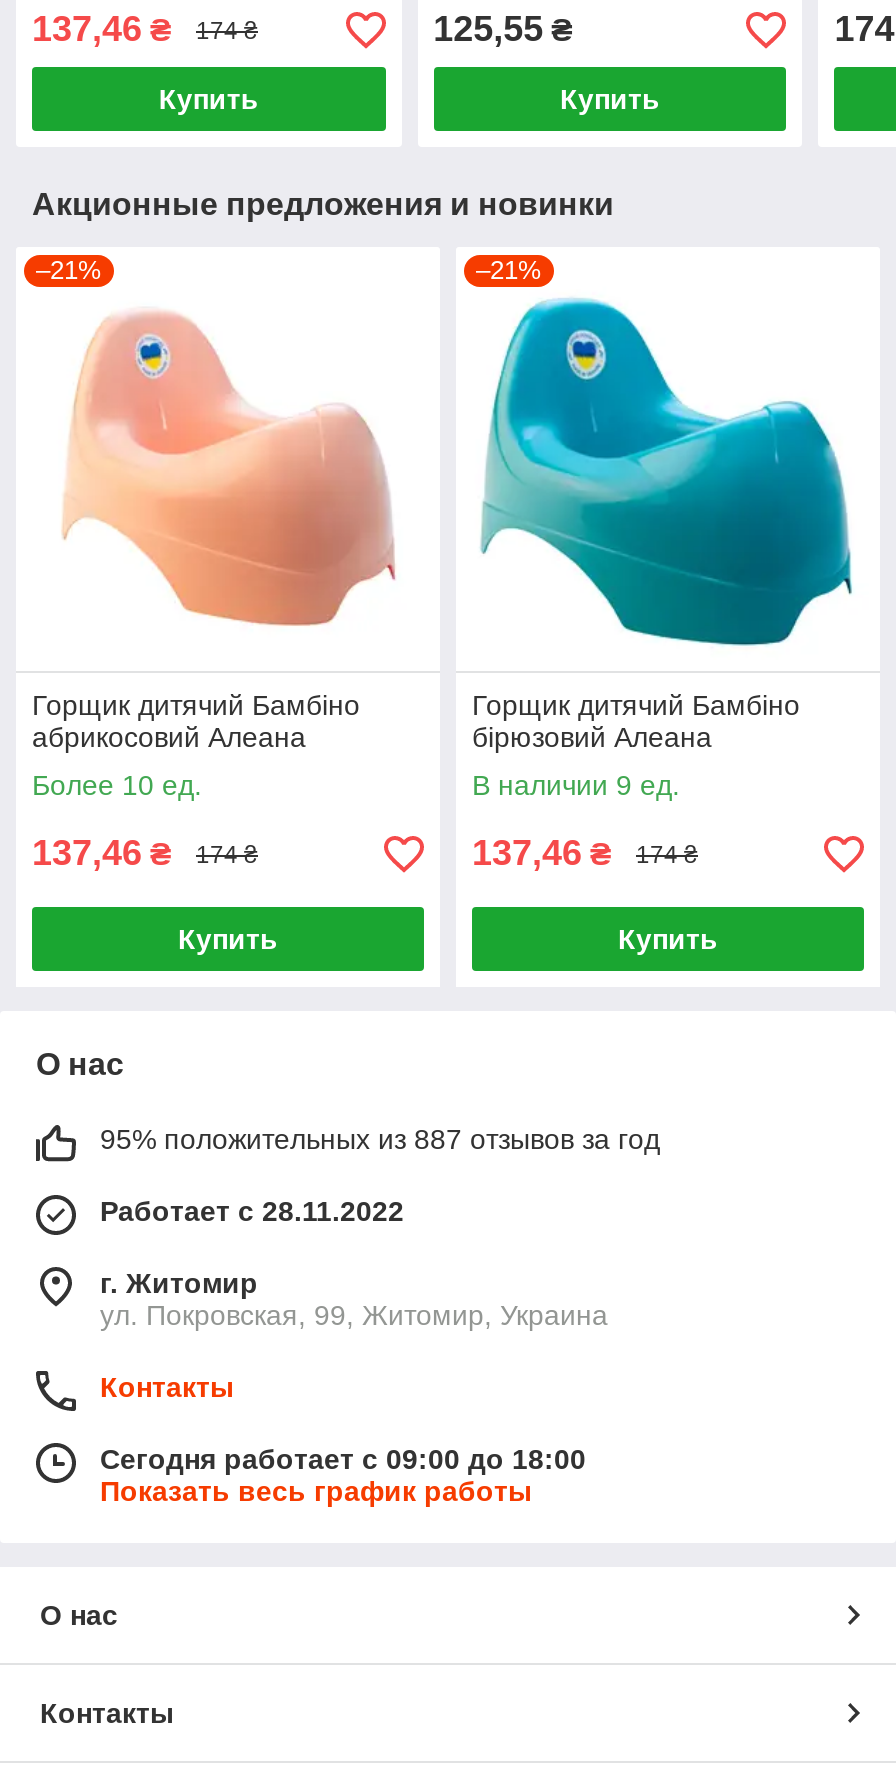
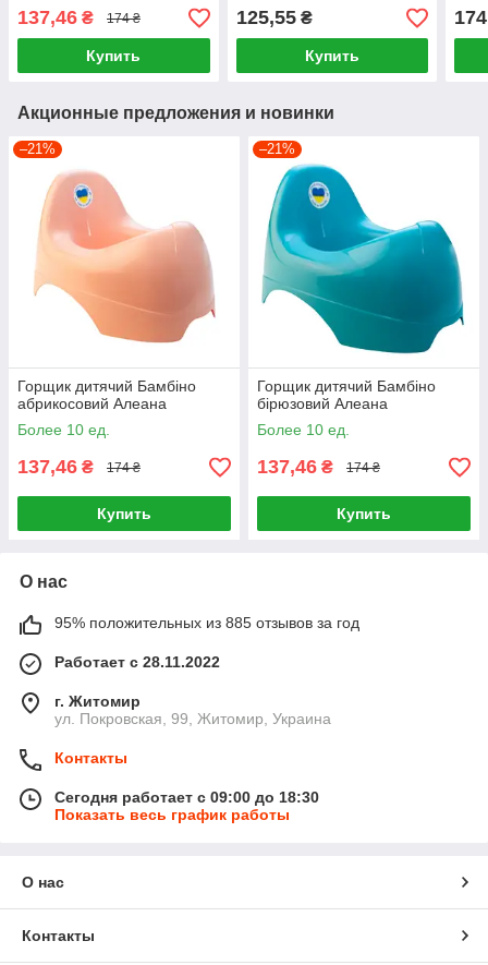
[472,769,680,801] В наличии 9 ед. -> [257,421,350,438] Более 10 ед.
[100,1123,660,1155] 95% положительных из 887 отзывов за год -> [54,614,359,631] 95% положительных из 885 отзывов за год
[100,1443,586,1475] Сегодня работает с 09:00 до 18:00 -> [54,788,319,806] Сегодня работает с 09:00 до 18:30

